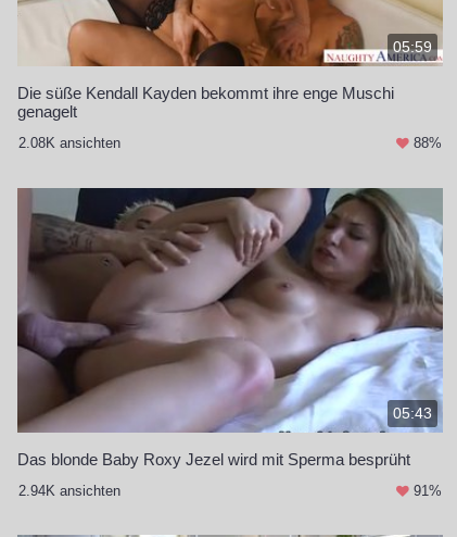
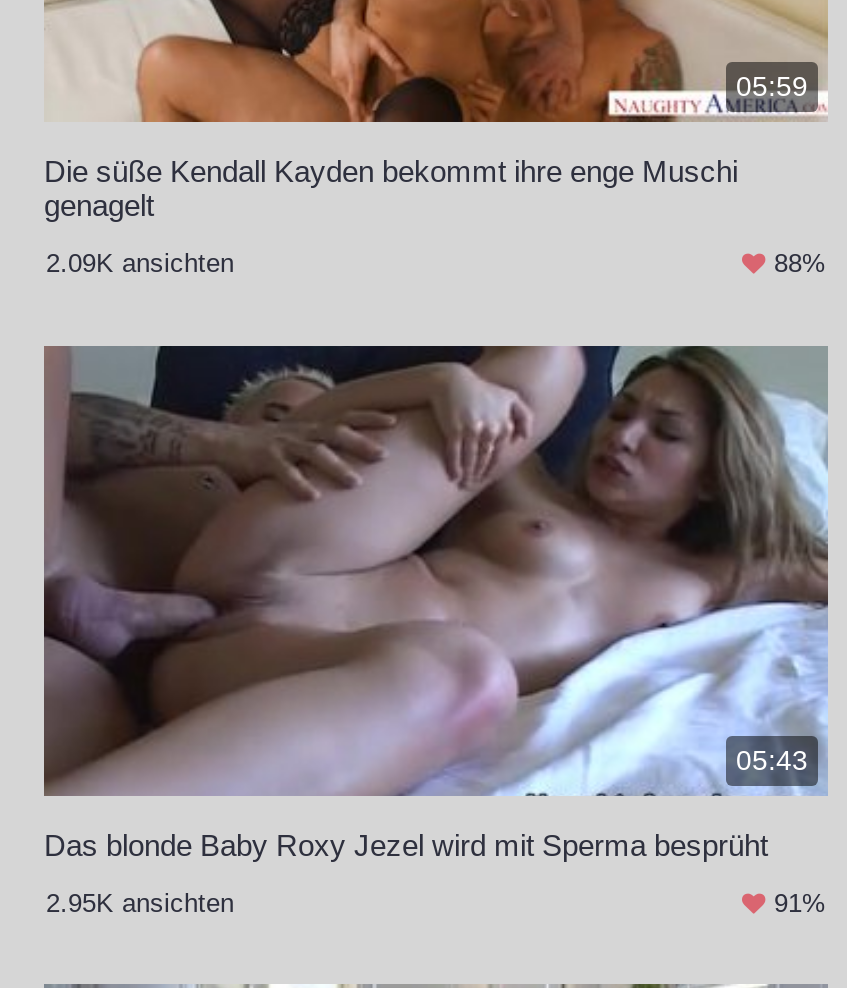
[18,135,120,151] 2.08K ansichten -> [46,249,234,279] 2.09K ansichten
[18,482,120,499] 2.94K ansichten -> [46,887,234,917] 2.95K ansichten

